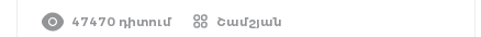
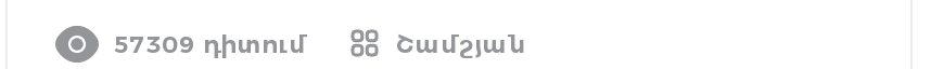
[71,14,171,29] 47470 դիտում -> [114,28,307,59] 57309 դիտում

